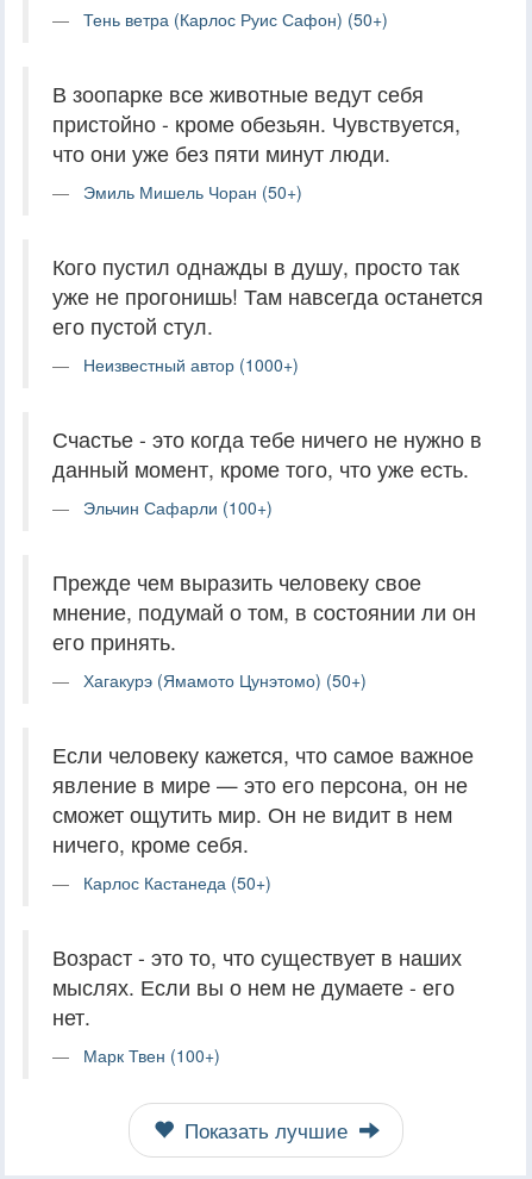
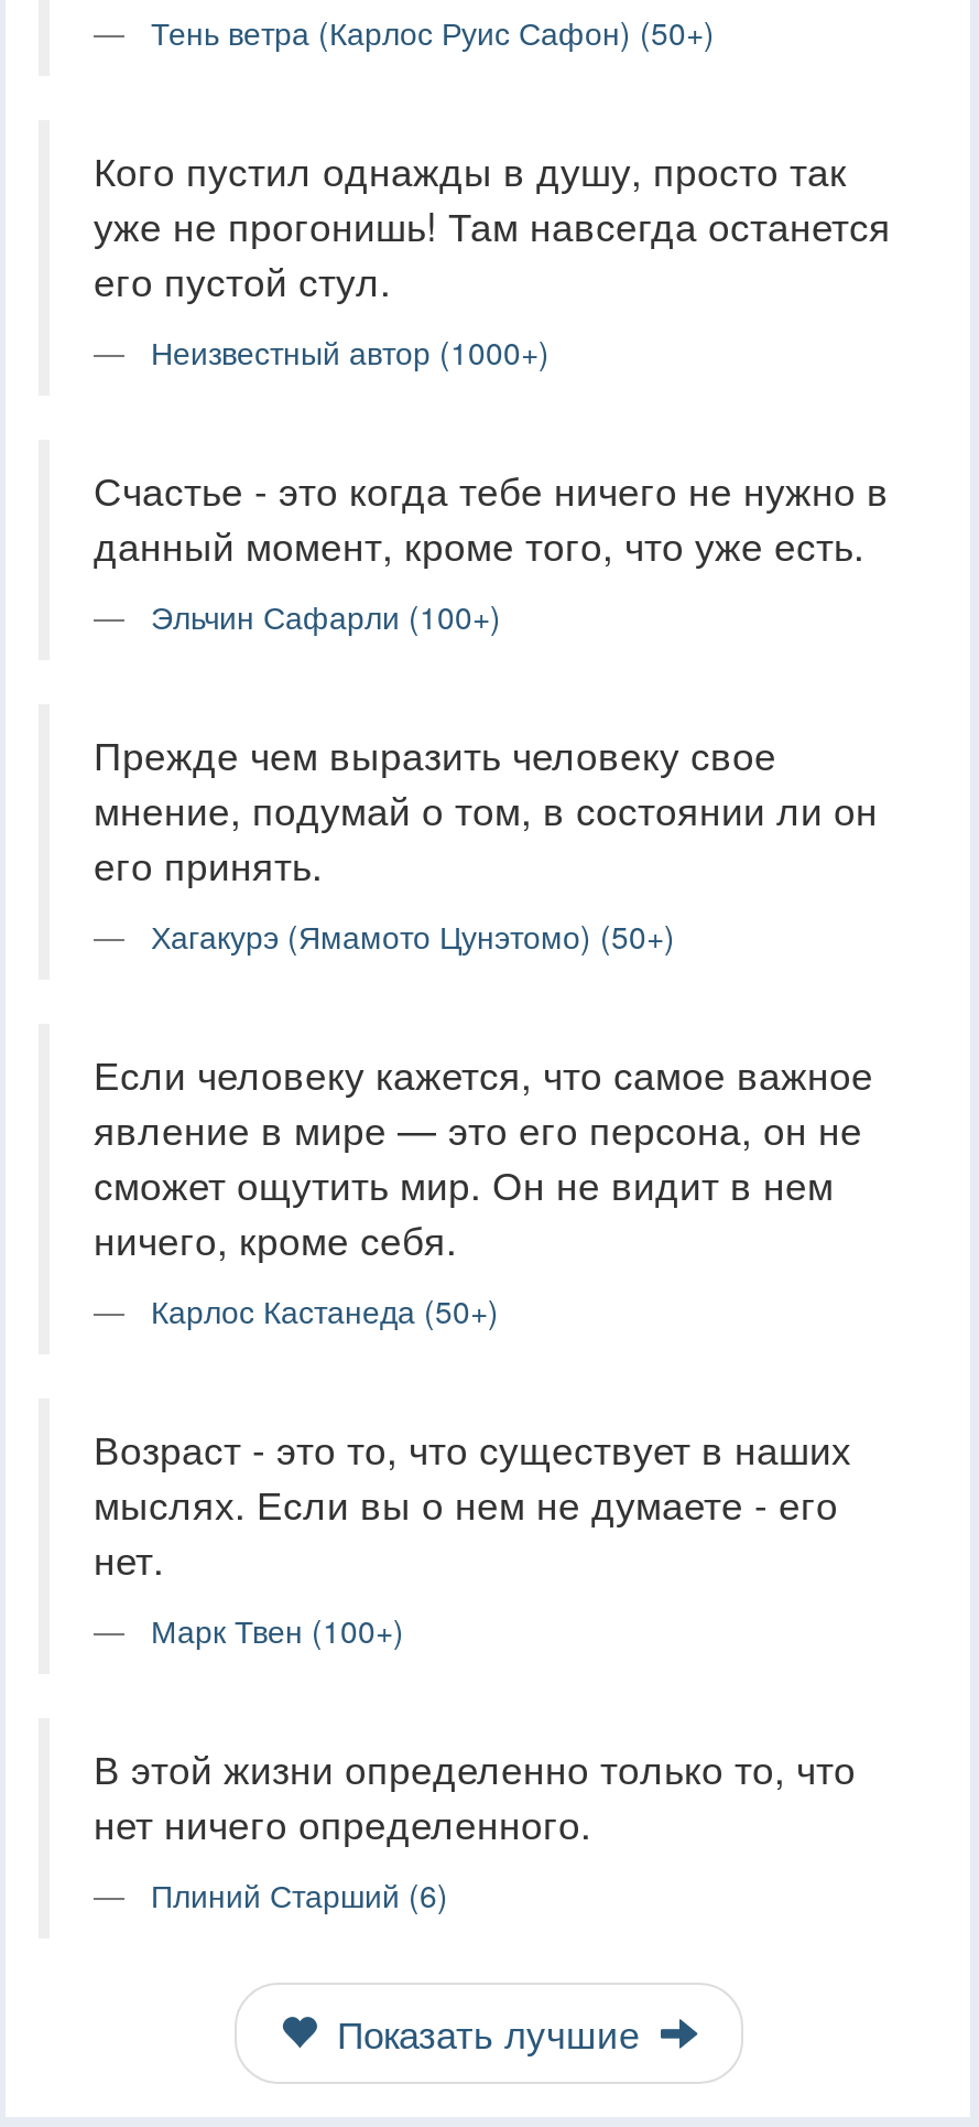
[52,78,461,203] В зоопарке все животные ведут себя | пристойно - кроме обезьян. Чувствуется, | что они уже без пяти минут люди. | Эмиль Мишель Чоран (50+) -> none
moved [52,251,483,1067] -> [94,142,891,1651]: Кого пустил однажды в душу, просто так | уже не прогонишь! Там навсегда останется | его пустой стул. | ... | нет. | Марк Твен (100+)
none -> [94,1740,856,1916] В этой жизни определенно только то, что | нет ничего определенного. | Плиний Старший (6)

